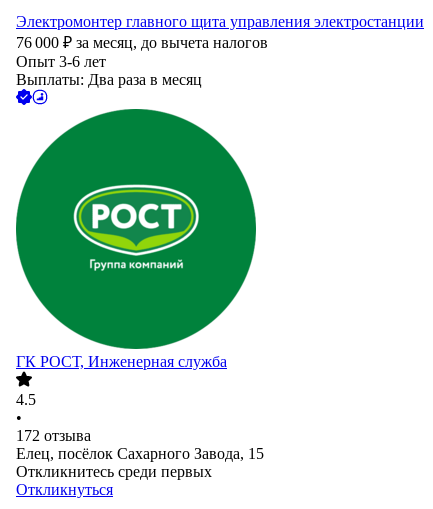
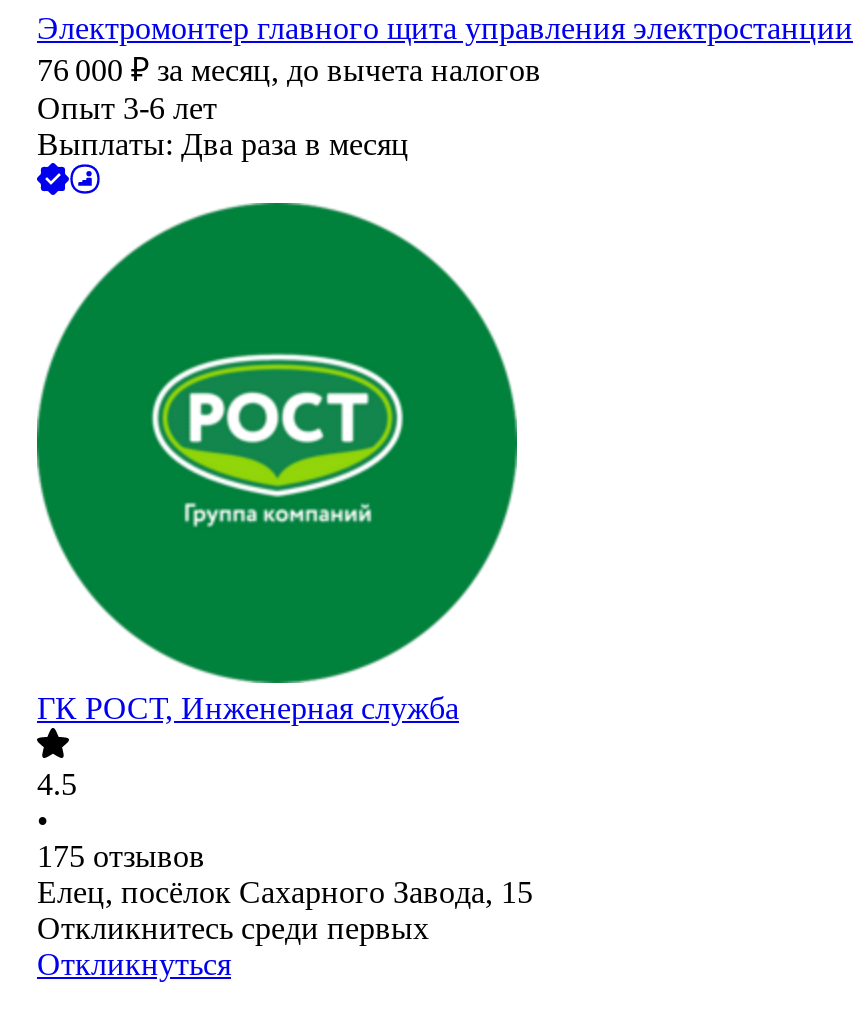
[16,427,91,444] 172 отзыва -> [37,840,205,874] 175 отзывов

